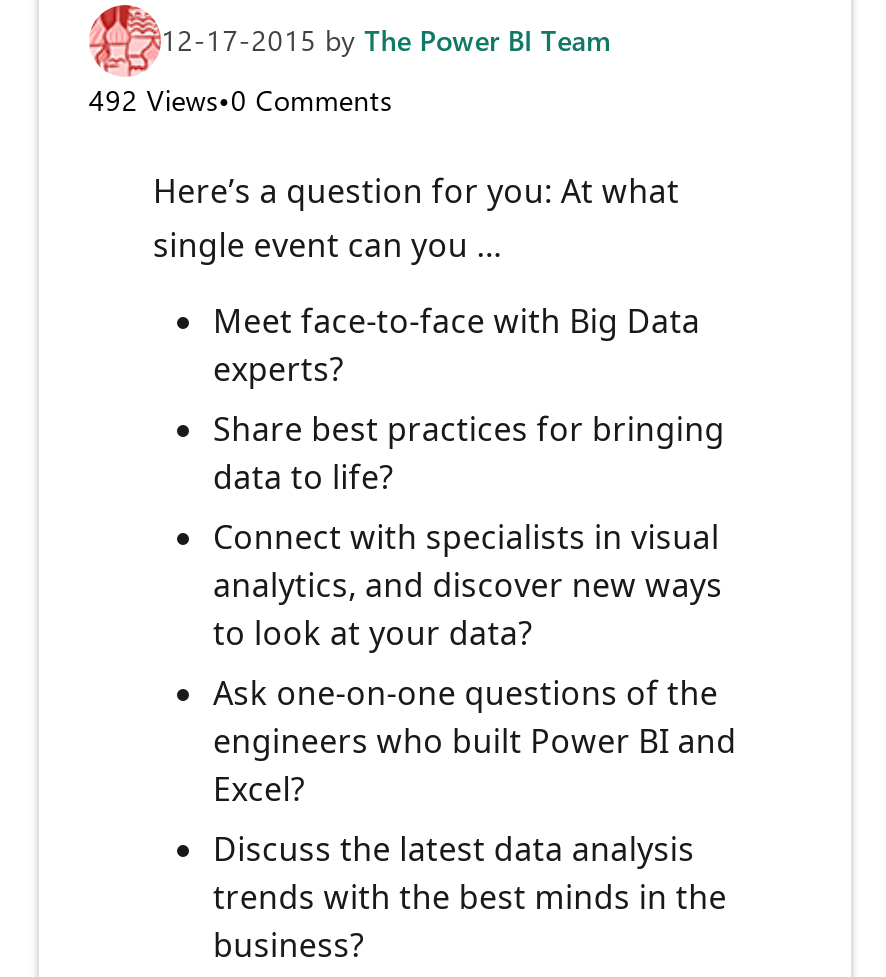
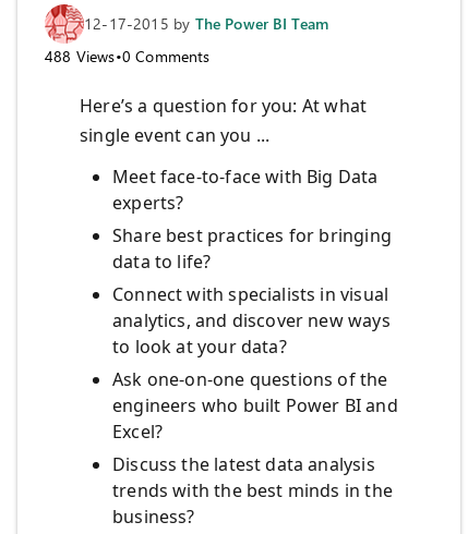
[89,82,392,120] 492 Views•0 Comments -> [45,46,210,67] 488 Views•0 Comments

